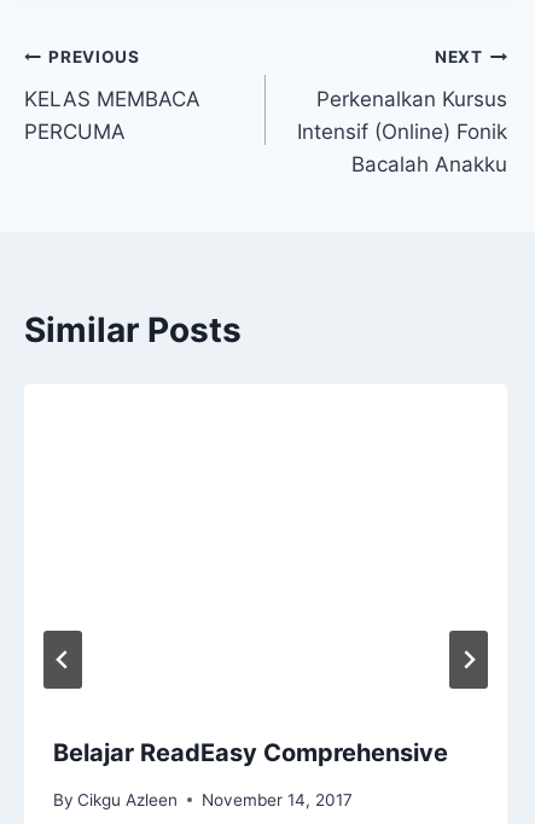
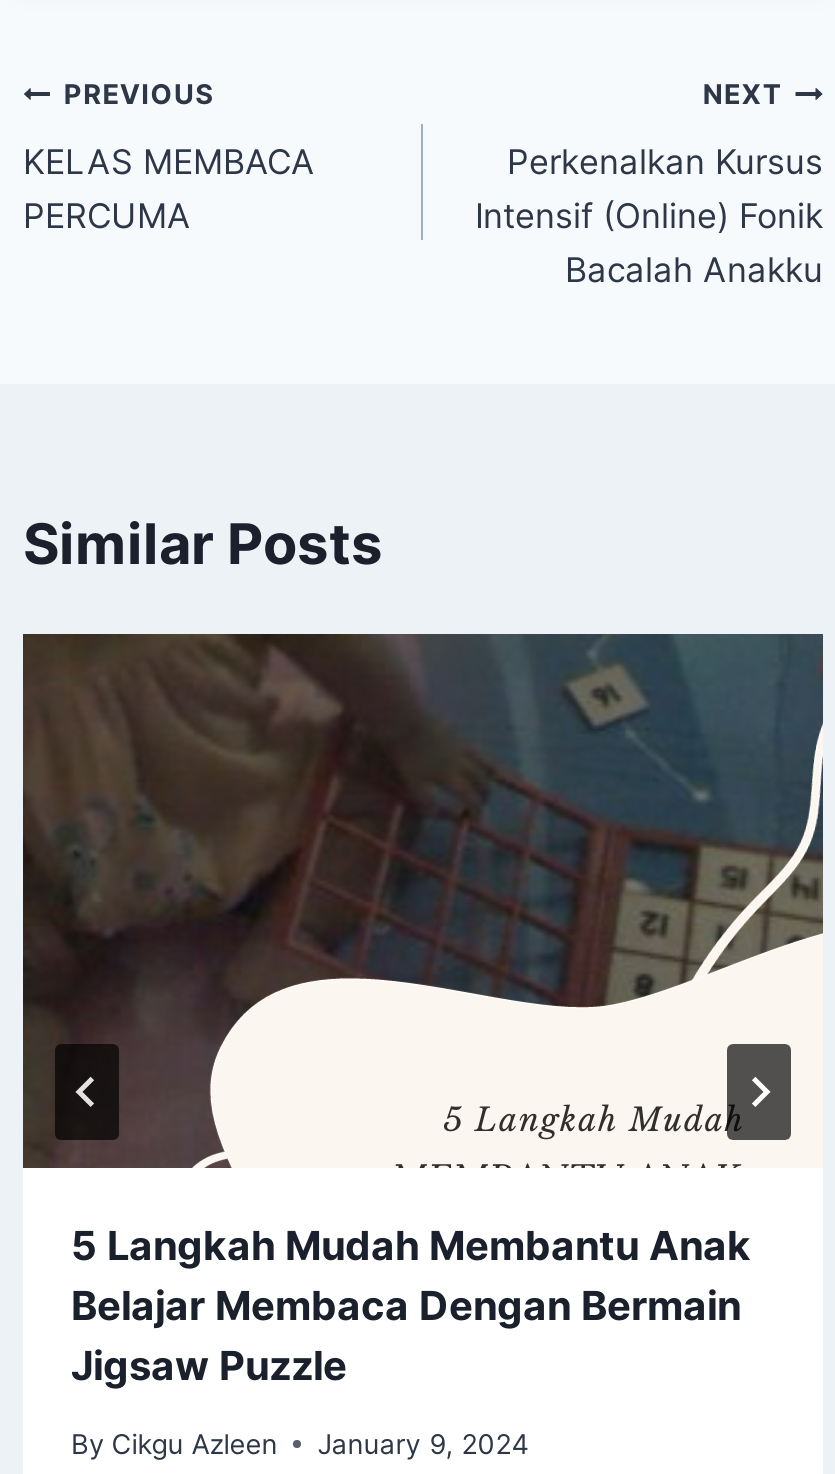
none -> [21,632,825,1170] [image]
[53,738,448,767] Belajar ReadEasy Comprehensive -> [71,1222,751,1390] 5 Langkah Mudah Membantu Anak | Belajar Membaca Dengan Bermain | Jigsaw Puzzle
[53,790,353,809] By Cikgu Azleen November 14, 2017 -> [71,1428,529,1460] By Cikgu Azleen January 9, 2024

